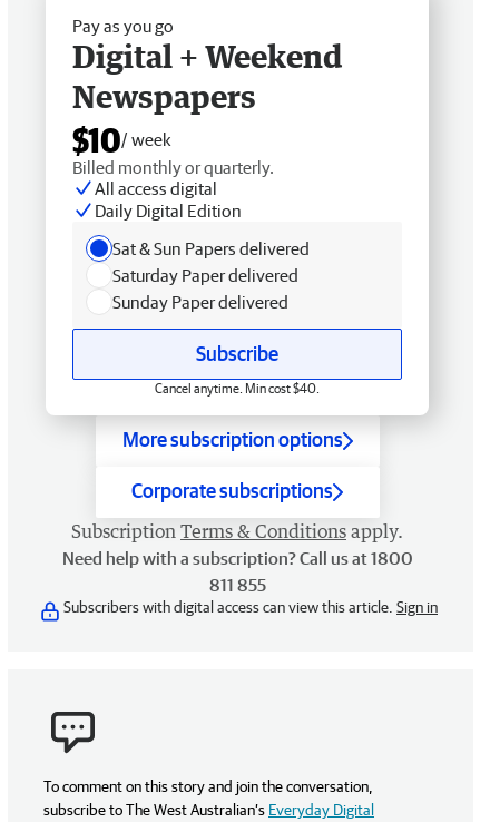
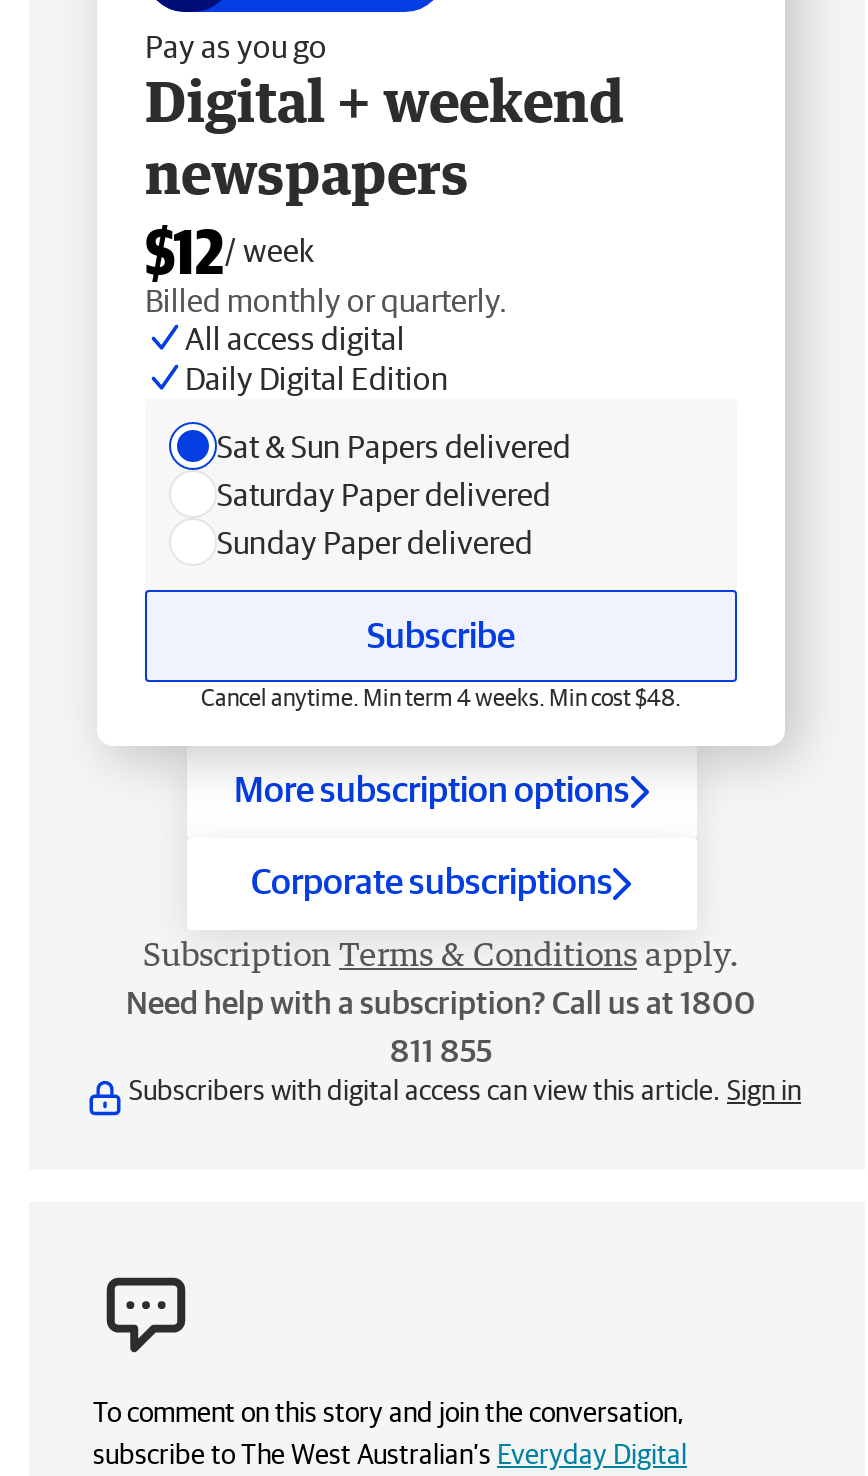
[72,37,343,159] Digital + Weekend | Newspapers | $10/ week -> [145,66,625,286] Digital + weekend | newspapers | $12/ week
[155,381,320,395] Cancel anytime. Min cost $40. -> [201,684,681,710] Cancel anytime. Min term 4 weeks. Min cost $48.

